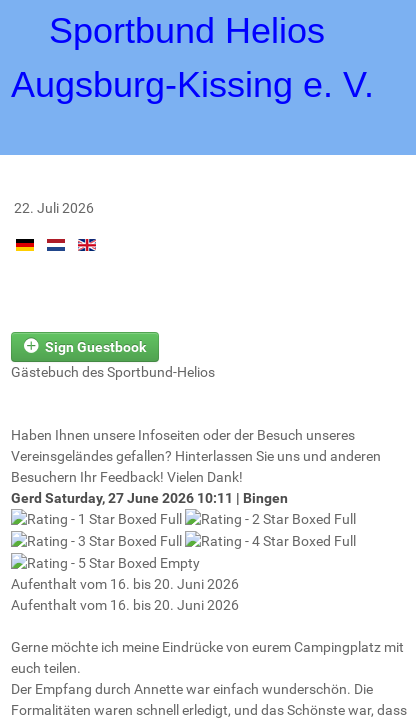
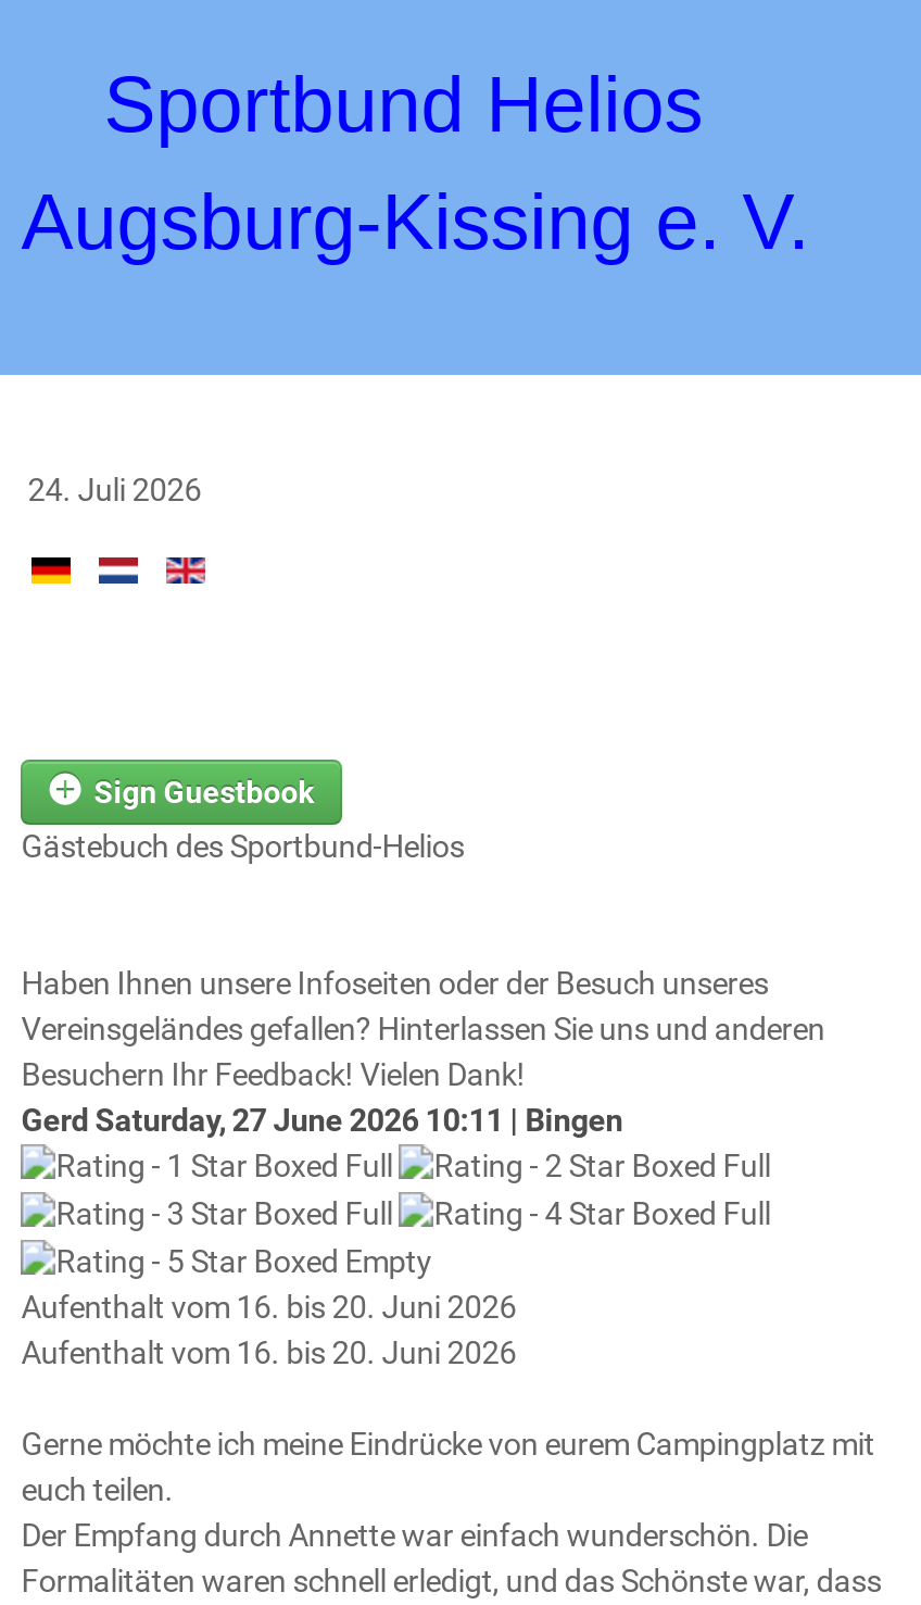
[11,200,94,217] 22. Juli 2026 -> [21,472,201,509] 24. Juli 2026

